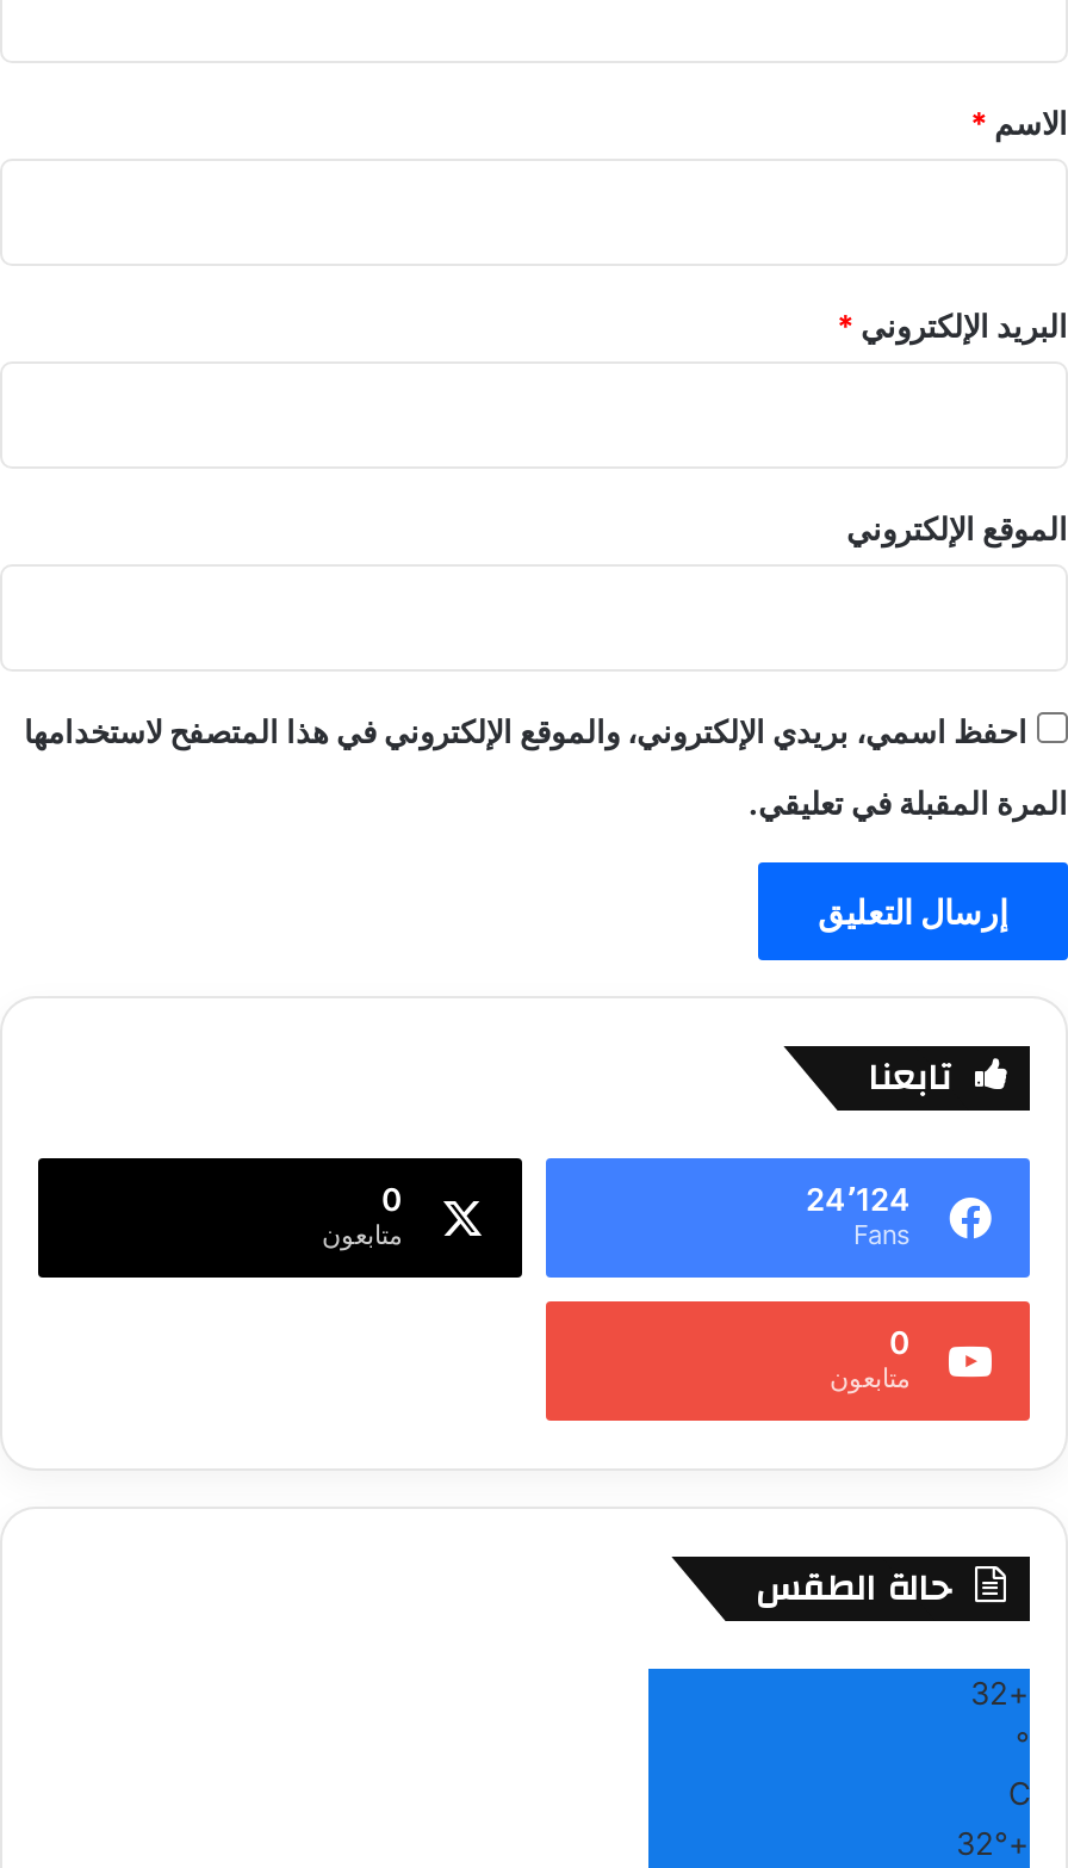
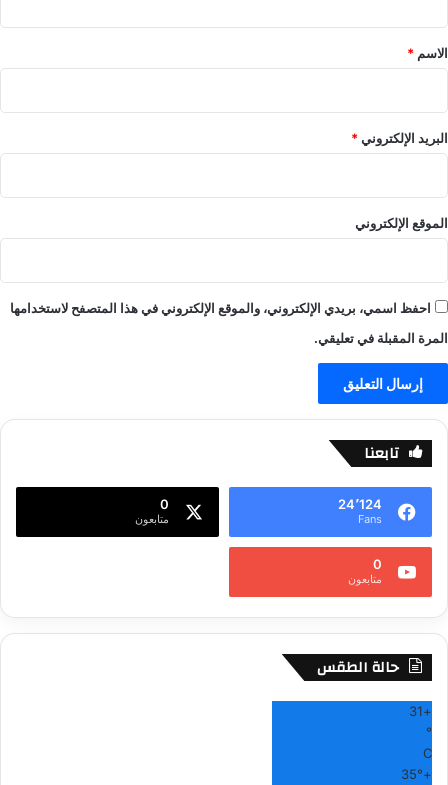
[970,1672,1008,1711] 32 -> [409,703,423,719] 31
[956,1823,1008,1861] 32° -> [401,766,423,782] 35°

